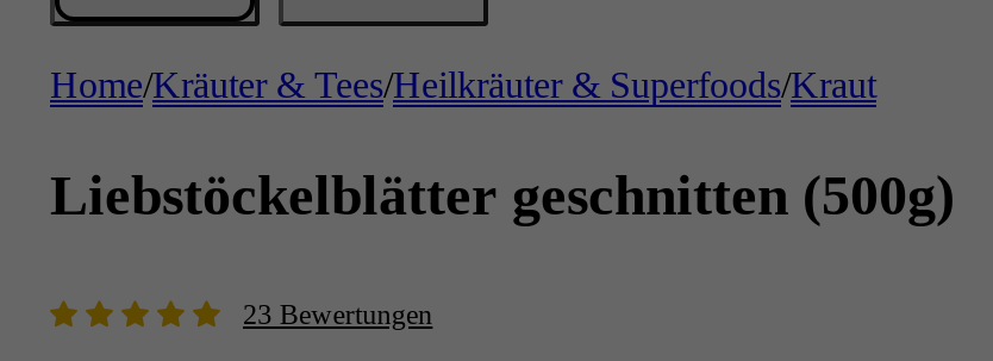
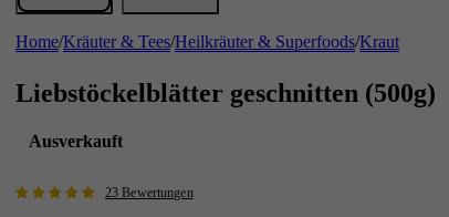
none -> [29,132,123,150] Ausverkauft

